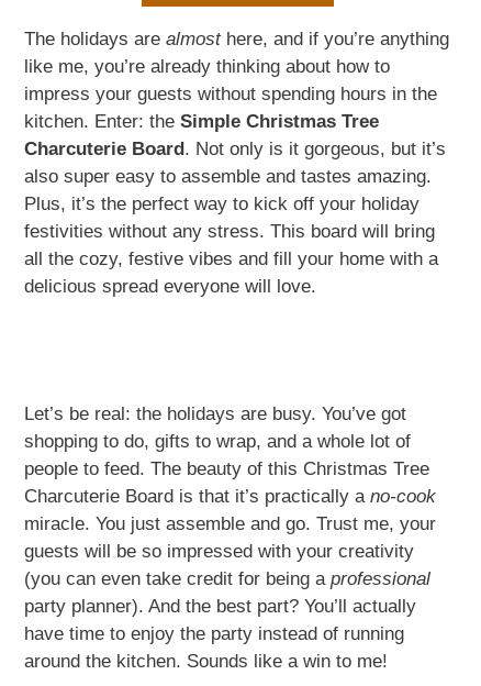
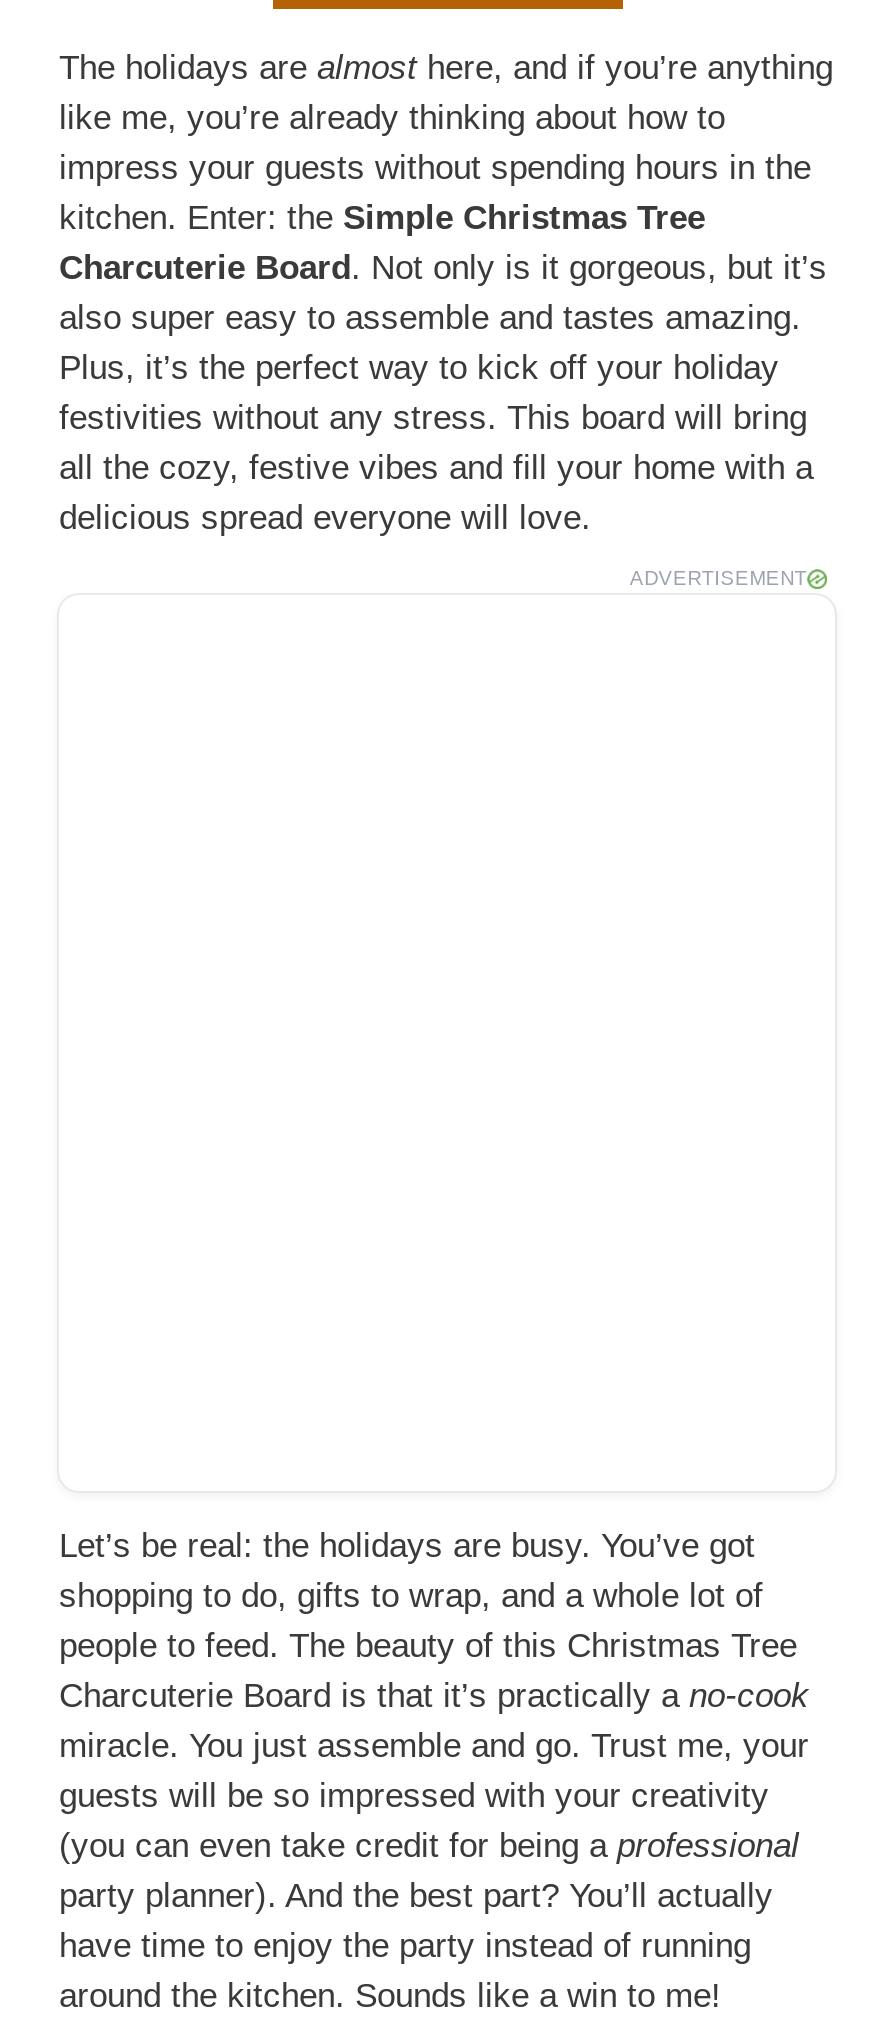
none -> [630,566,807,588] ADVERTISEMENT

